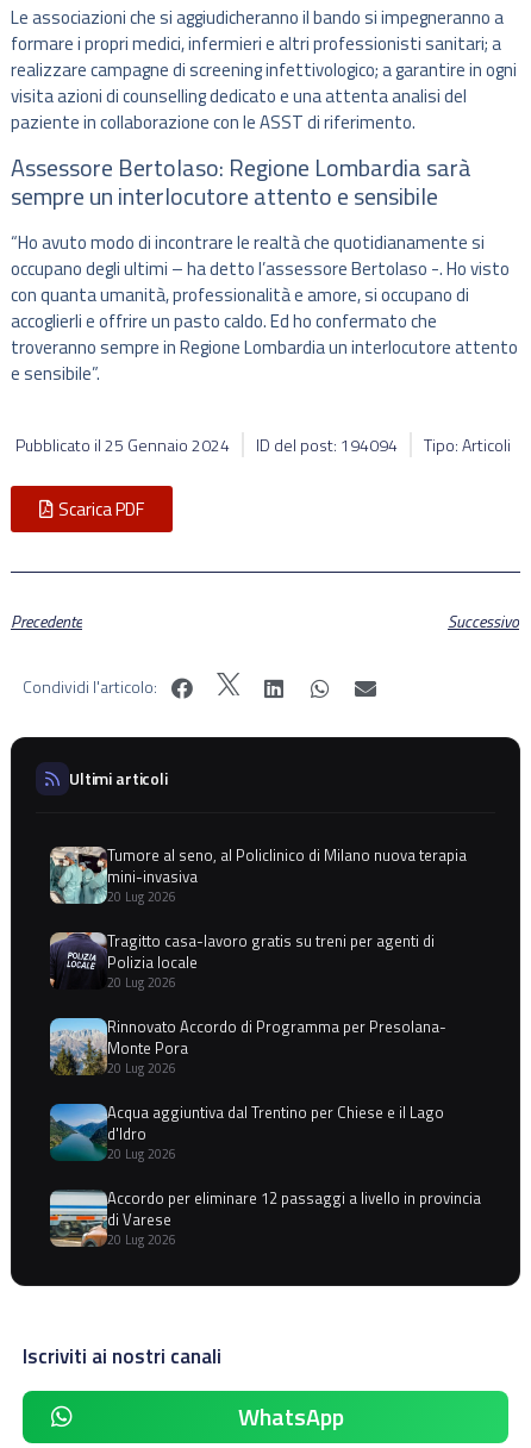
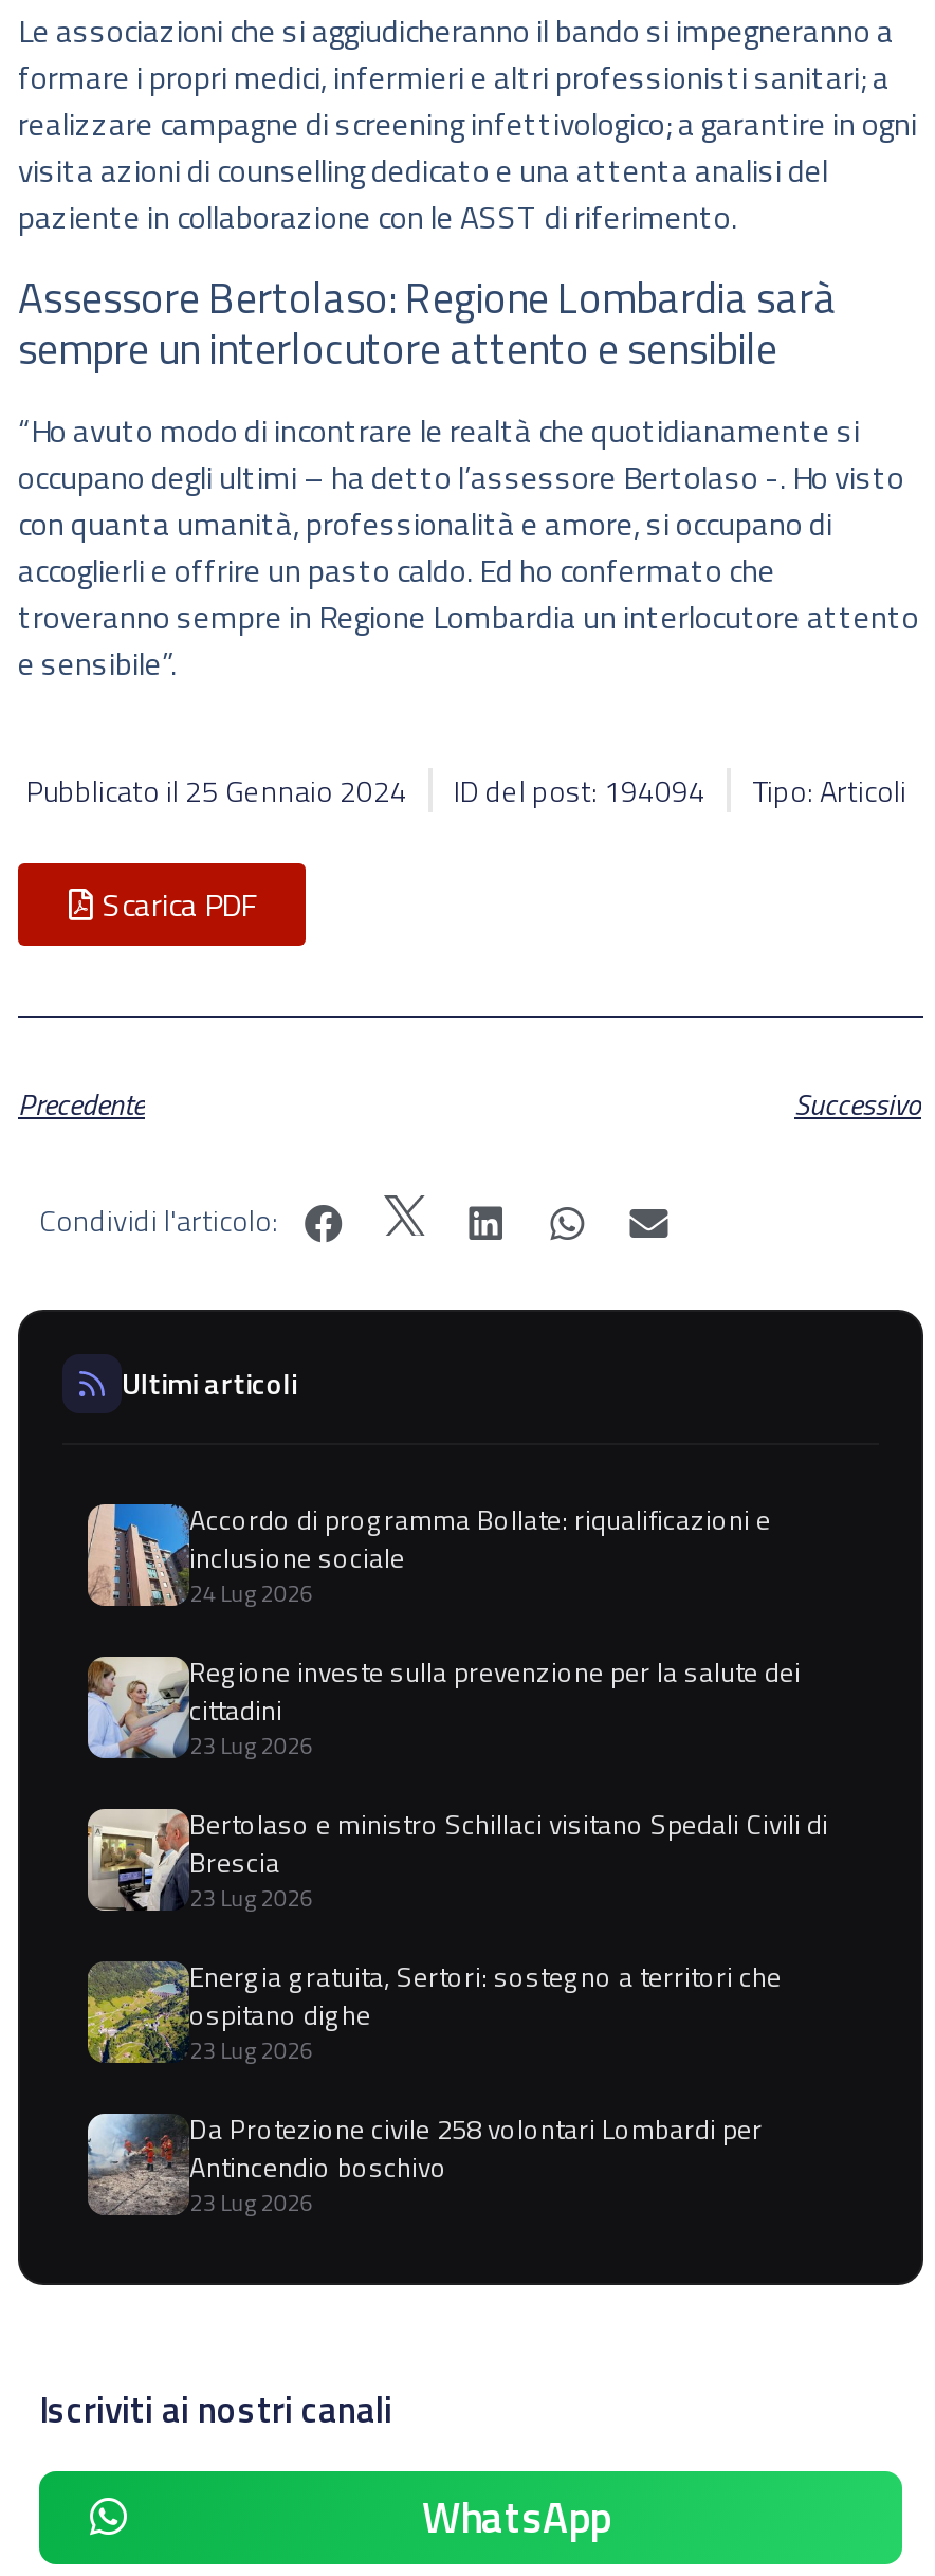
[50,844,467,907] [image] | Tumore al seno, al Policlinico di Milano nuova terapia | mini-invasiva | 20 Lug 2026 -> [86,1499,771,1611] [image] | Accordo di programma Bollate: riqualificazioni e | inclusione sociale | 24 Lug 2026
[50,929,435,992] [image] | Tragitto casa-lavoro gratis su treni per agenti di | Polizia locale | 20 Lug 2026 -> [86,1651,801,1763] [image] | Regione investe sulla prevenzione per la salute dei | cittadini | 23 Lug 2026
[49,1015,446,1078] [image] | Rinnovato Accordo di Programma per Presolana- | Monte Pora | 20 Lug 2026 -> [86,1804,828,1916] [image] | Bertolaso e ministro Schillaci visitano Spedali Civili di | Brescia | 23 Lug 2026
[50,1101,444,1164] [image] | Acqua aggiuntiva dal Trentino per Chiese e il Lago | d'Idro | 20 Lug 2026 -> [86,1956,782,2068] [image] | Energia gratuita, Sertori: sostegno a territori che | ospitano dighe | 23 Lug 2026
[49,1187,481,1250] [image] | Accordo per eliminare 12 passaggi a livello in provincia | di Varese | 20 Lug 2026 -> [88,2108,763,2220] [image] | Da Protezione civile 258 volontari Lombardi per | Antincendio boschivo | 23 Lug 2026

